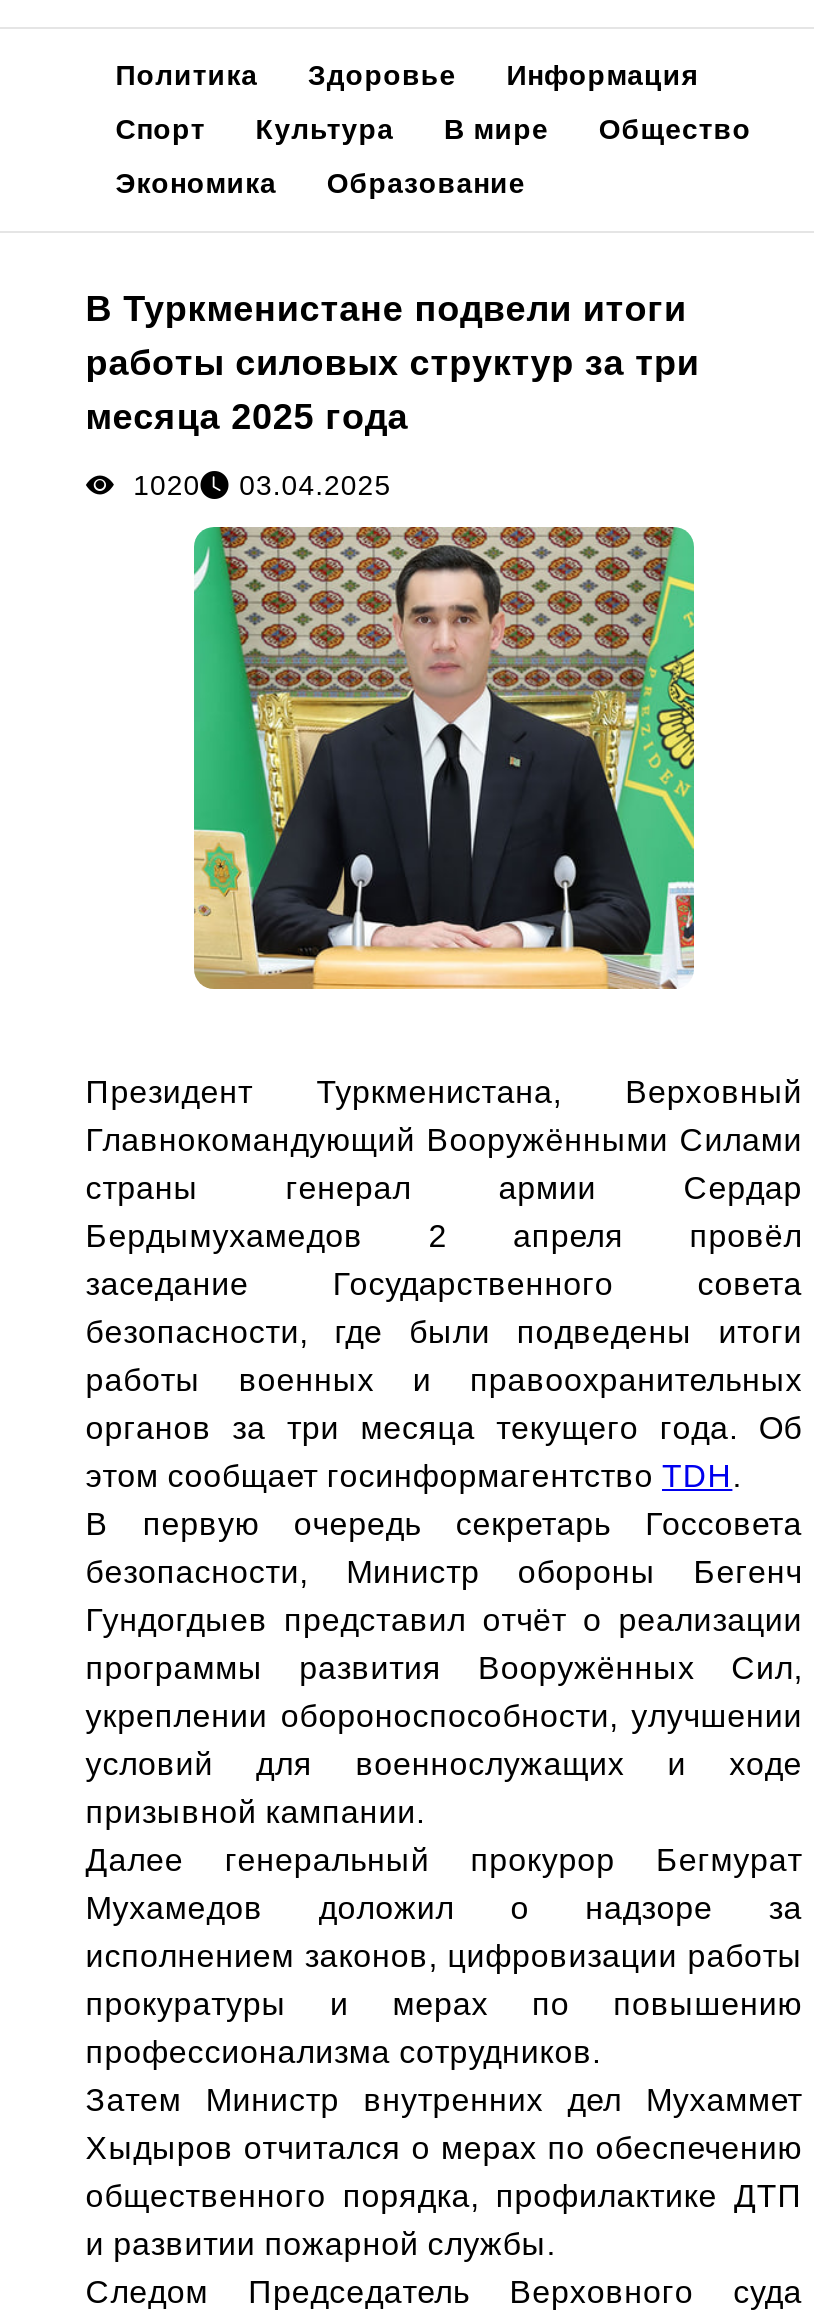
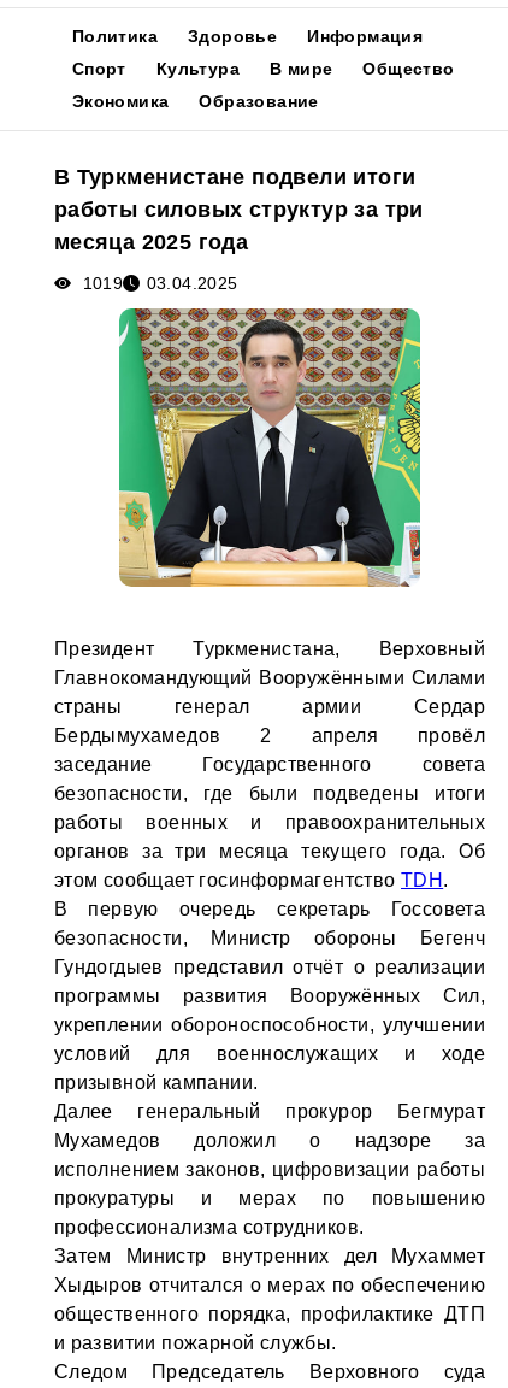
[124,469,391,501] 1020 03.04.2025 -> [77,274,238,293] 1019 03.04.2025

